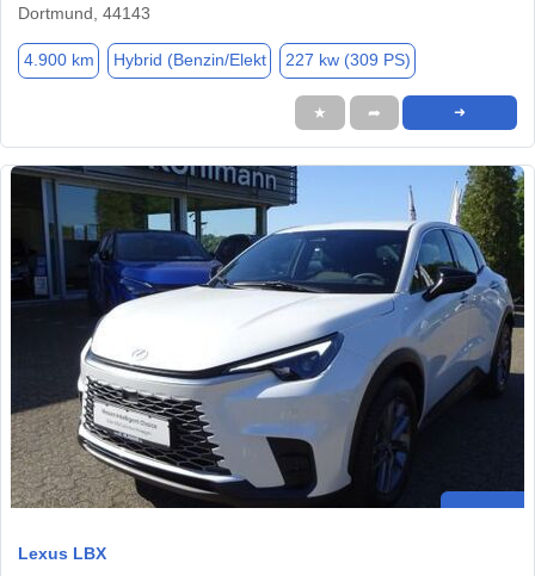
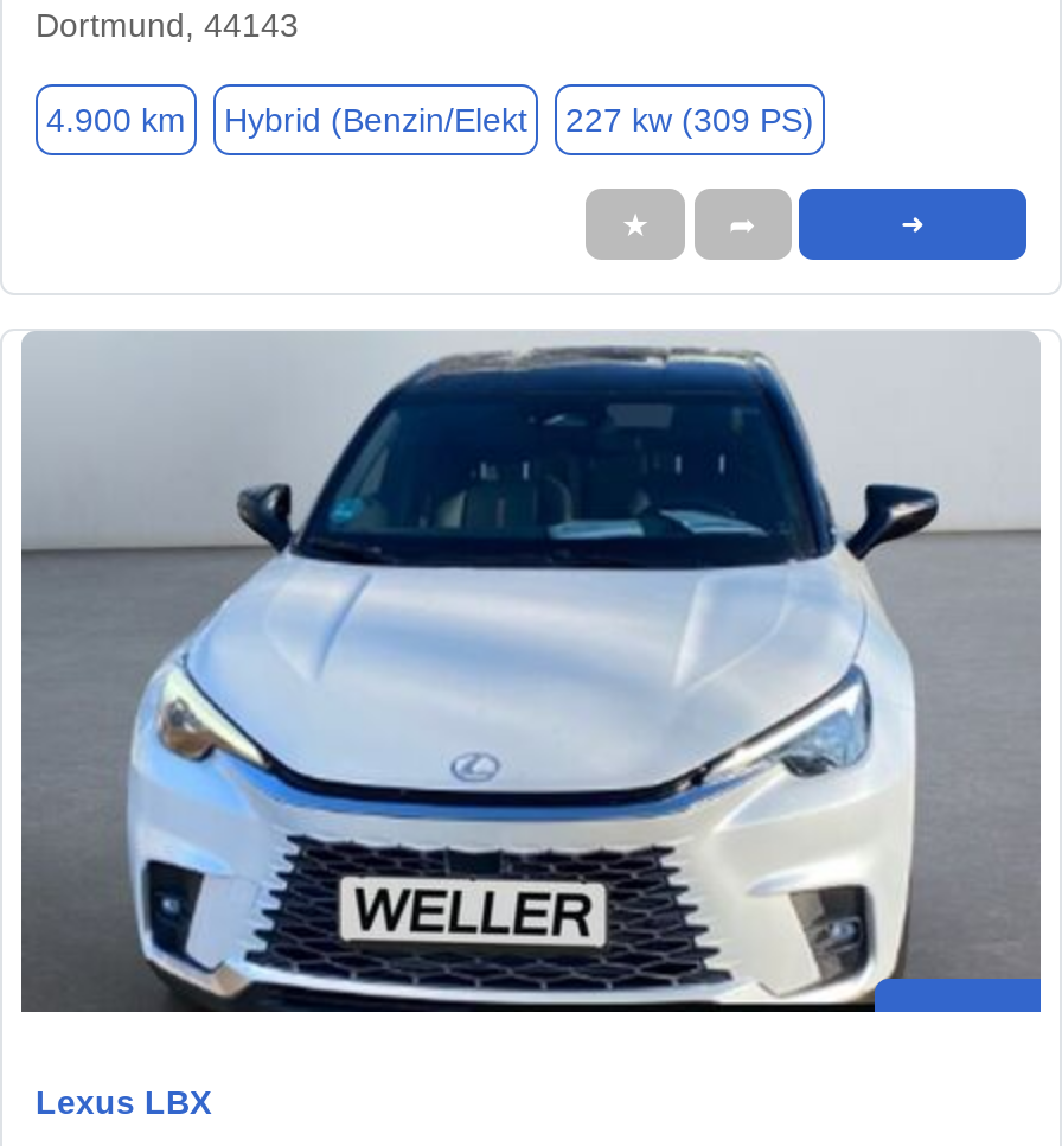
[10,165,525,509] [image] -> [19,330,1041,1016] [image]

